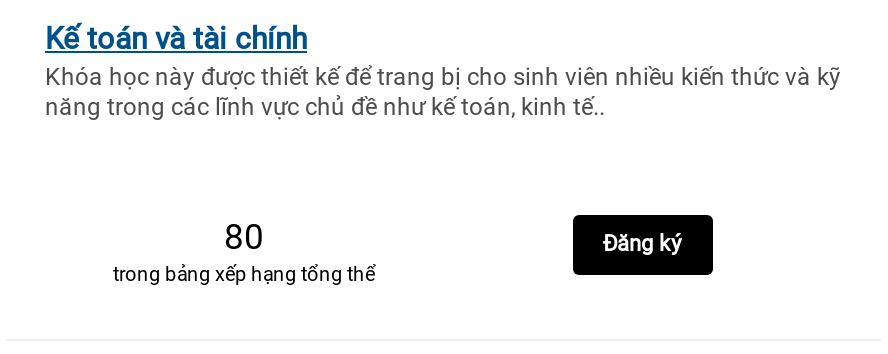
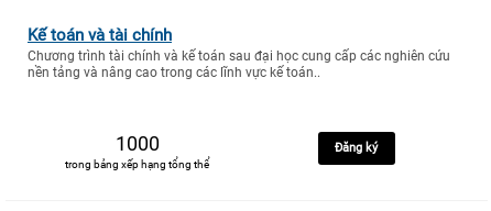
[45,63,841,121] Khóa học này được thiết kế để trang bị cho sinh viên nhiều kiến thức và kỹ | năng trong các lĩnh vực chủ đề như kế toán, kinh tế.. -> [28,49,450,81] Chương trình tài chính và kế toán sau đại học cung cấp các nghiên cứu | nền tảng và nâng cao trong các lĩnh vực kế toán..
[224,217,264,257] 80 -> [115,133,159,155] 1000

